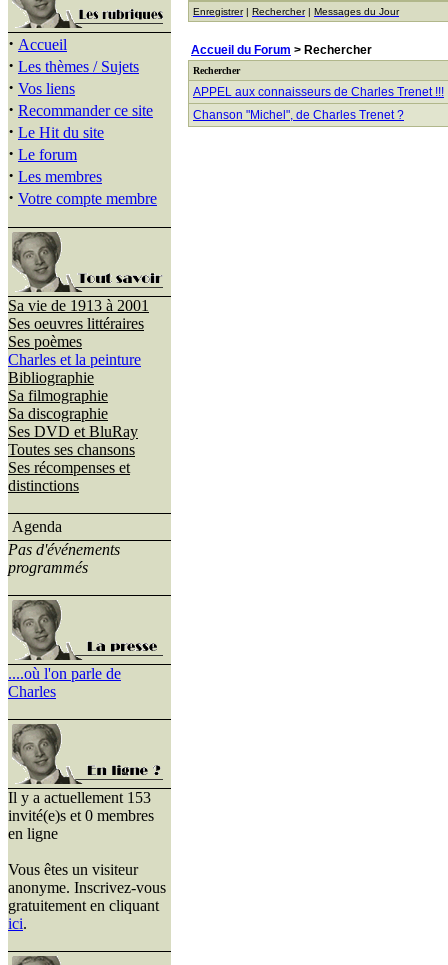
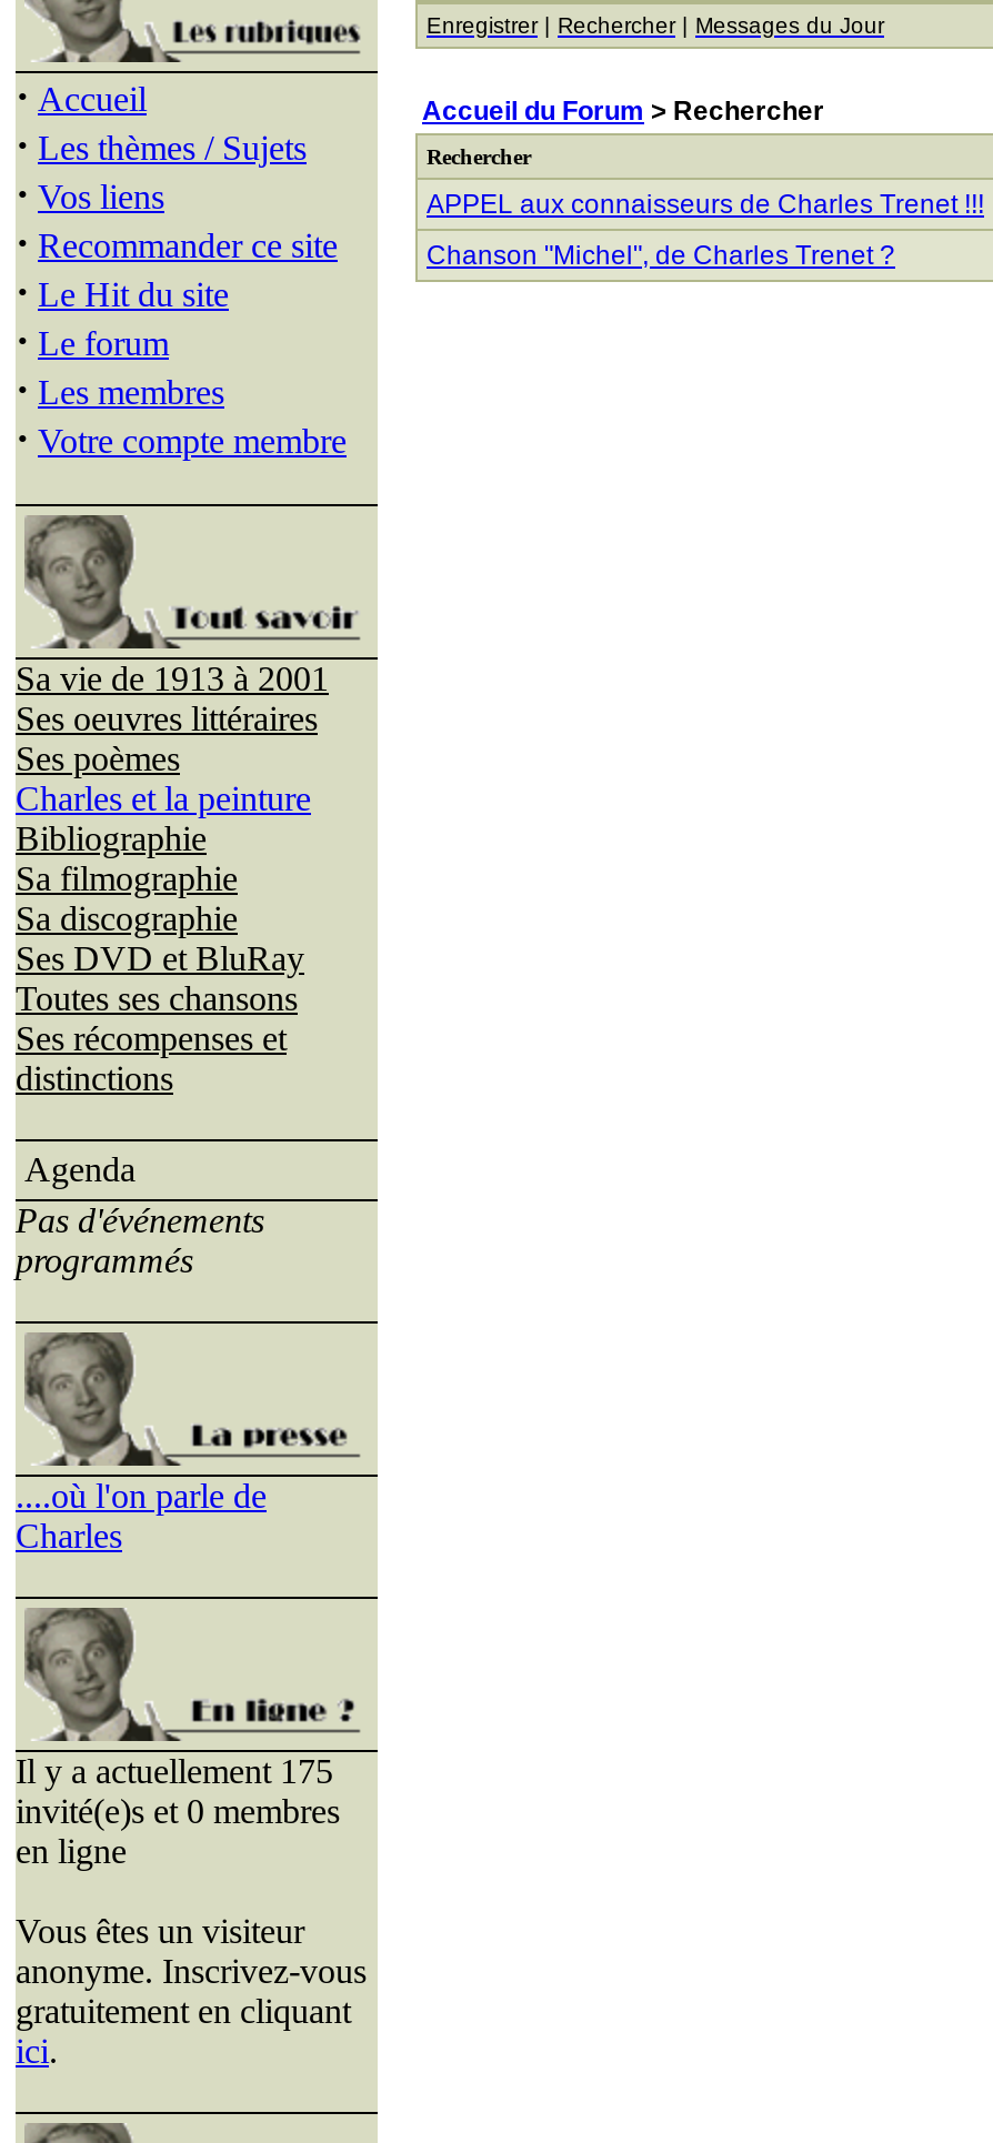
[8,789,151,806] Il y a actuellement 153 -> [16,1752,333,1790] Il y a actuellement 175

